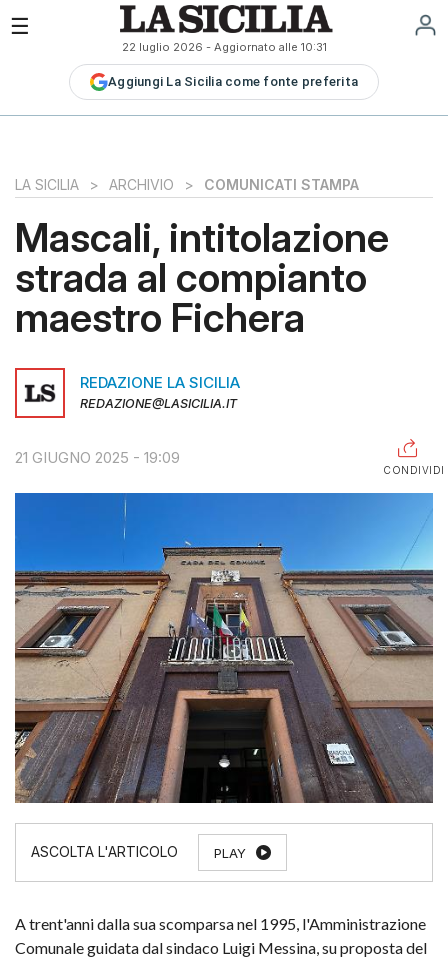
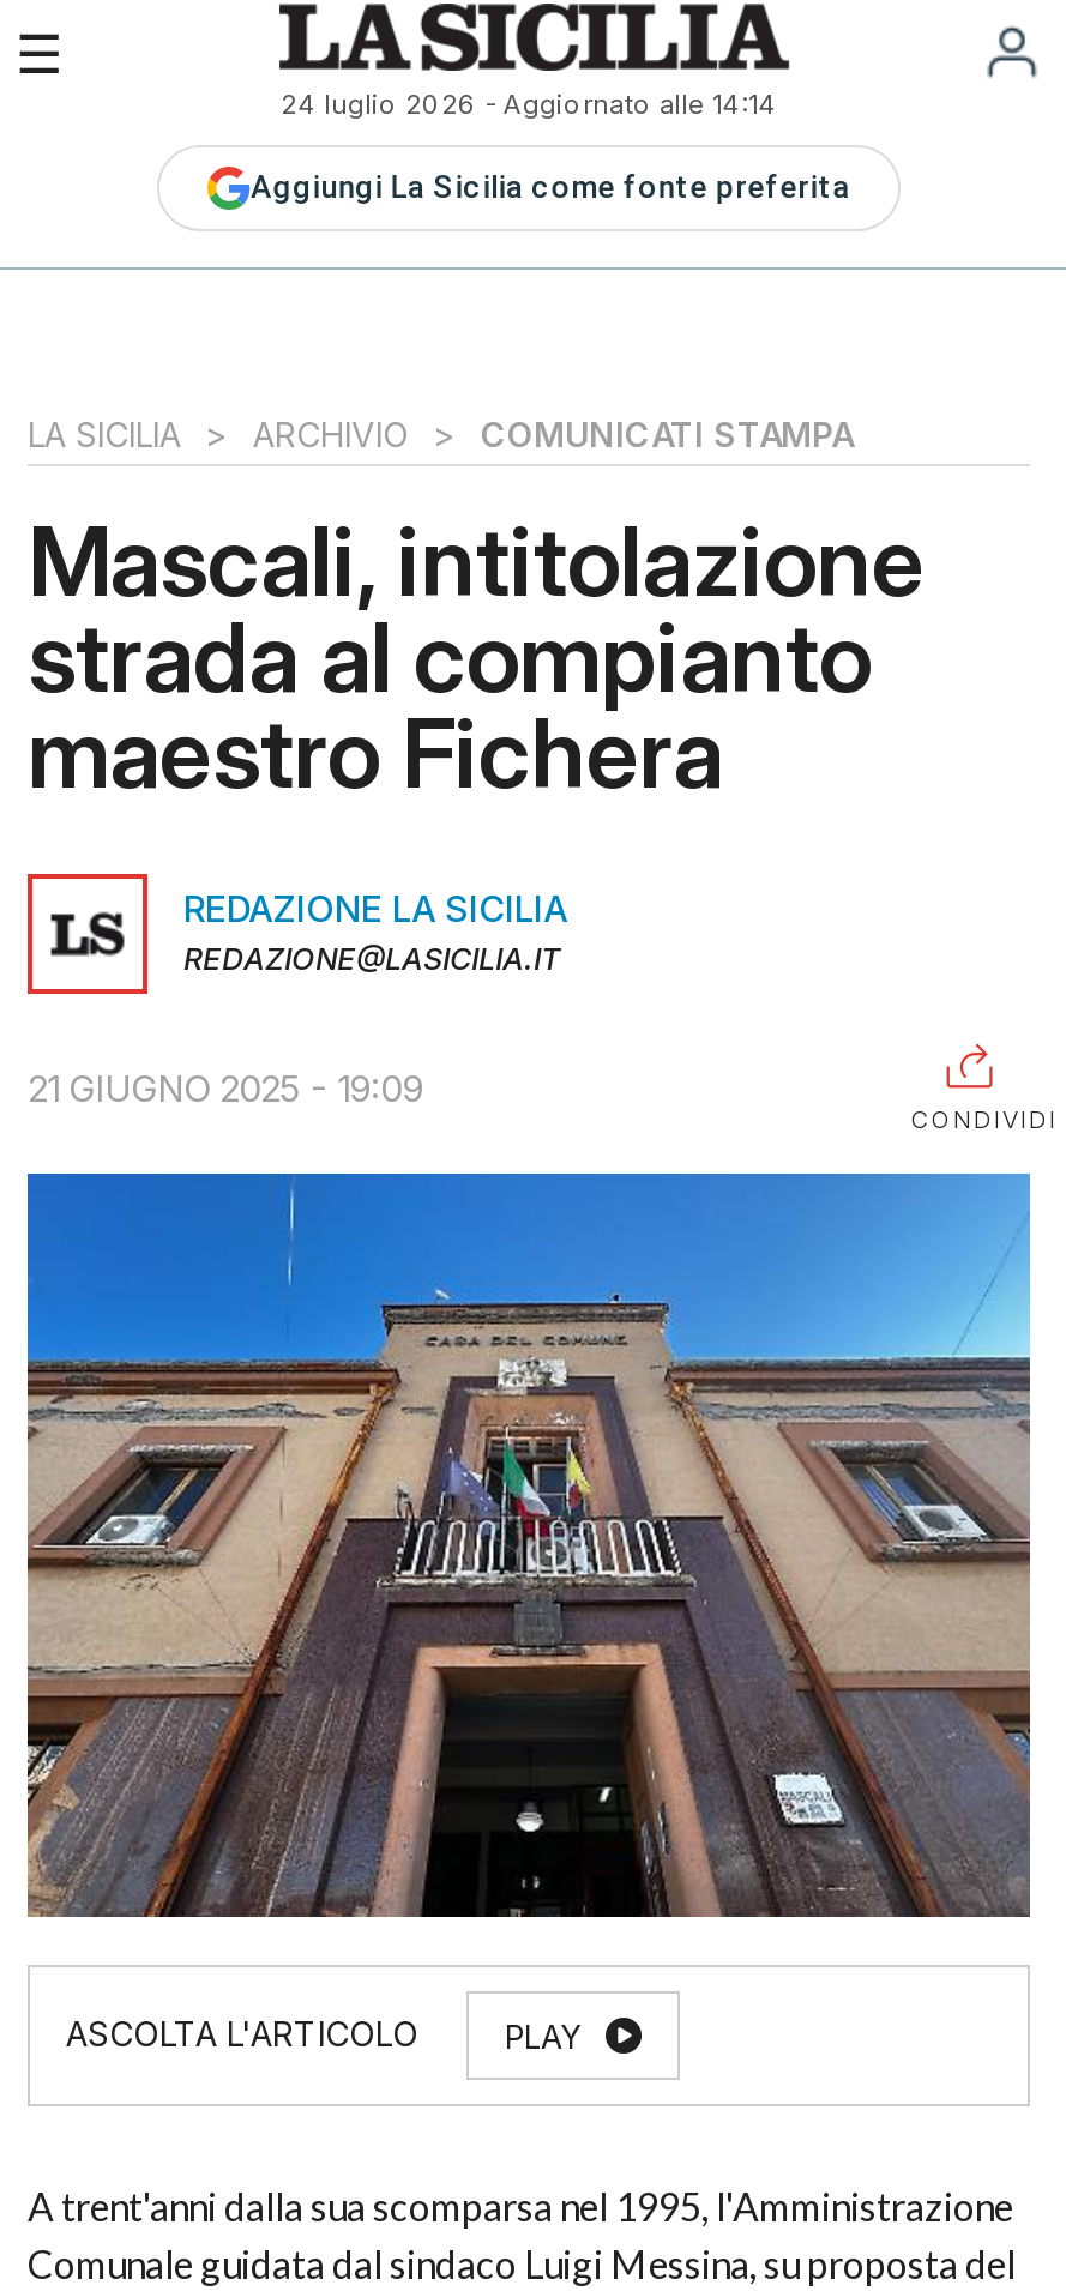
[121,39,326,53] 22 luglio 2026 - Aggiornato alle 10:31 -> [281,86,777,120] 24 luglio 2026 - Aggiornato alle 14:14

